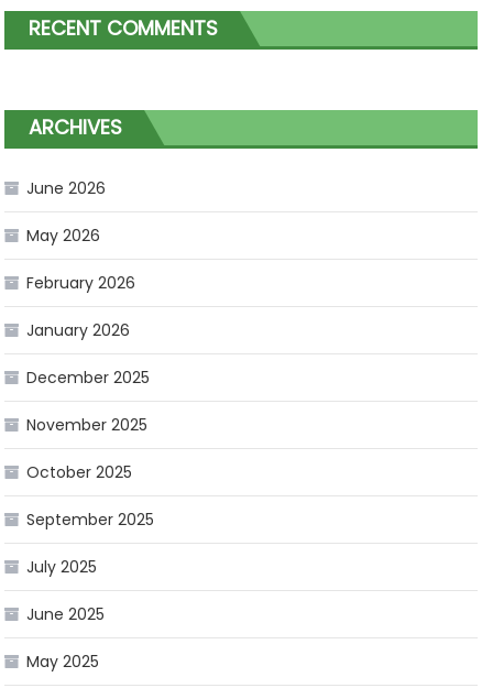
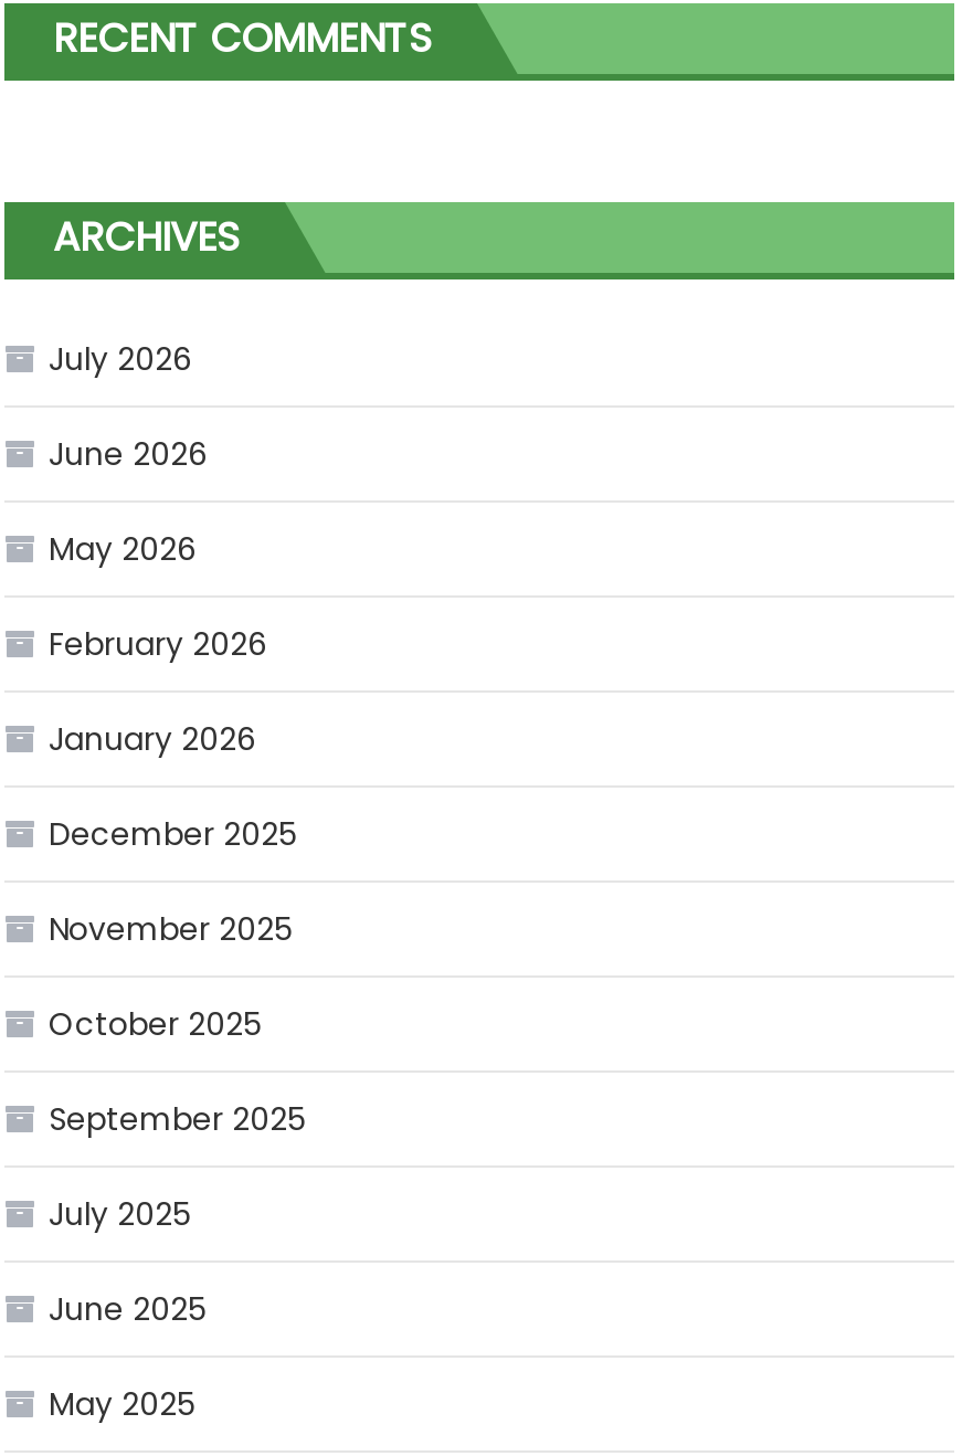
none -> [49,336,192,380] July 2026

